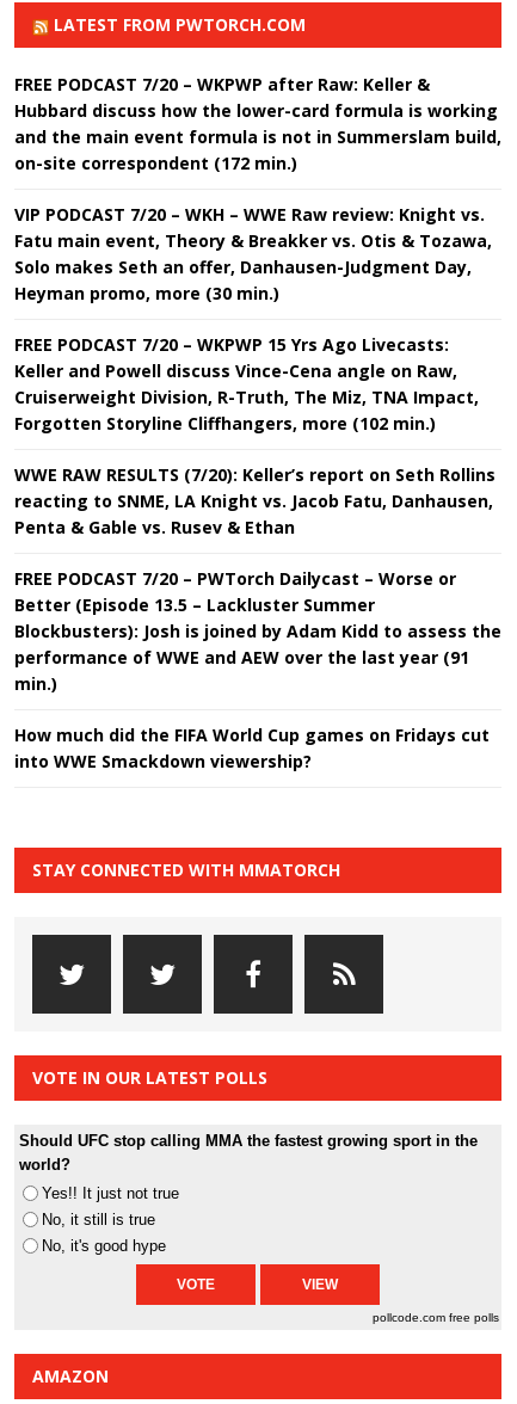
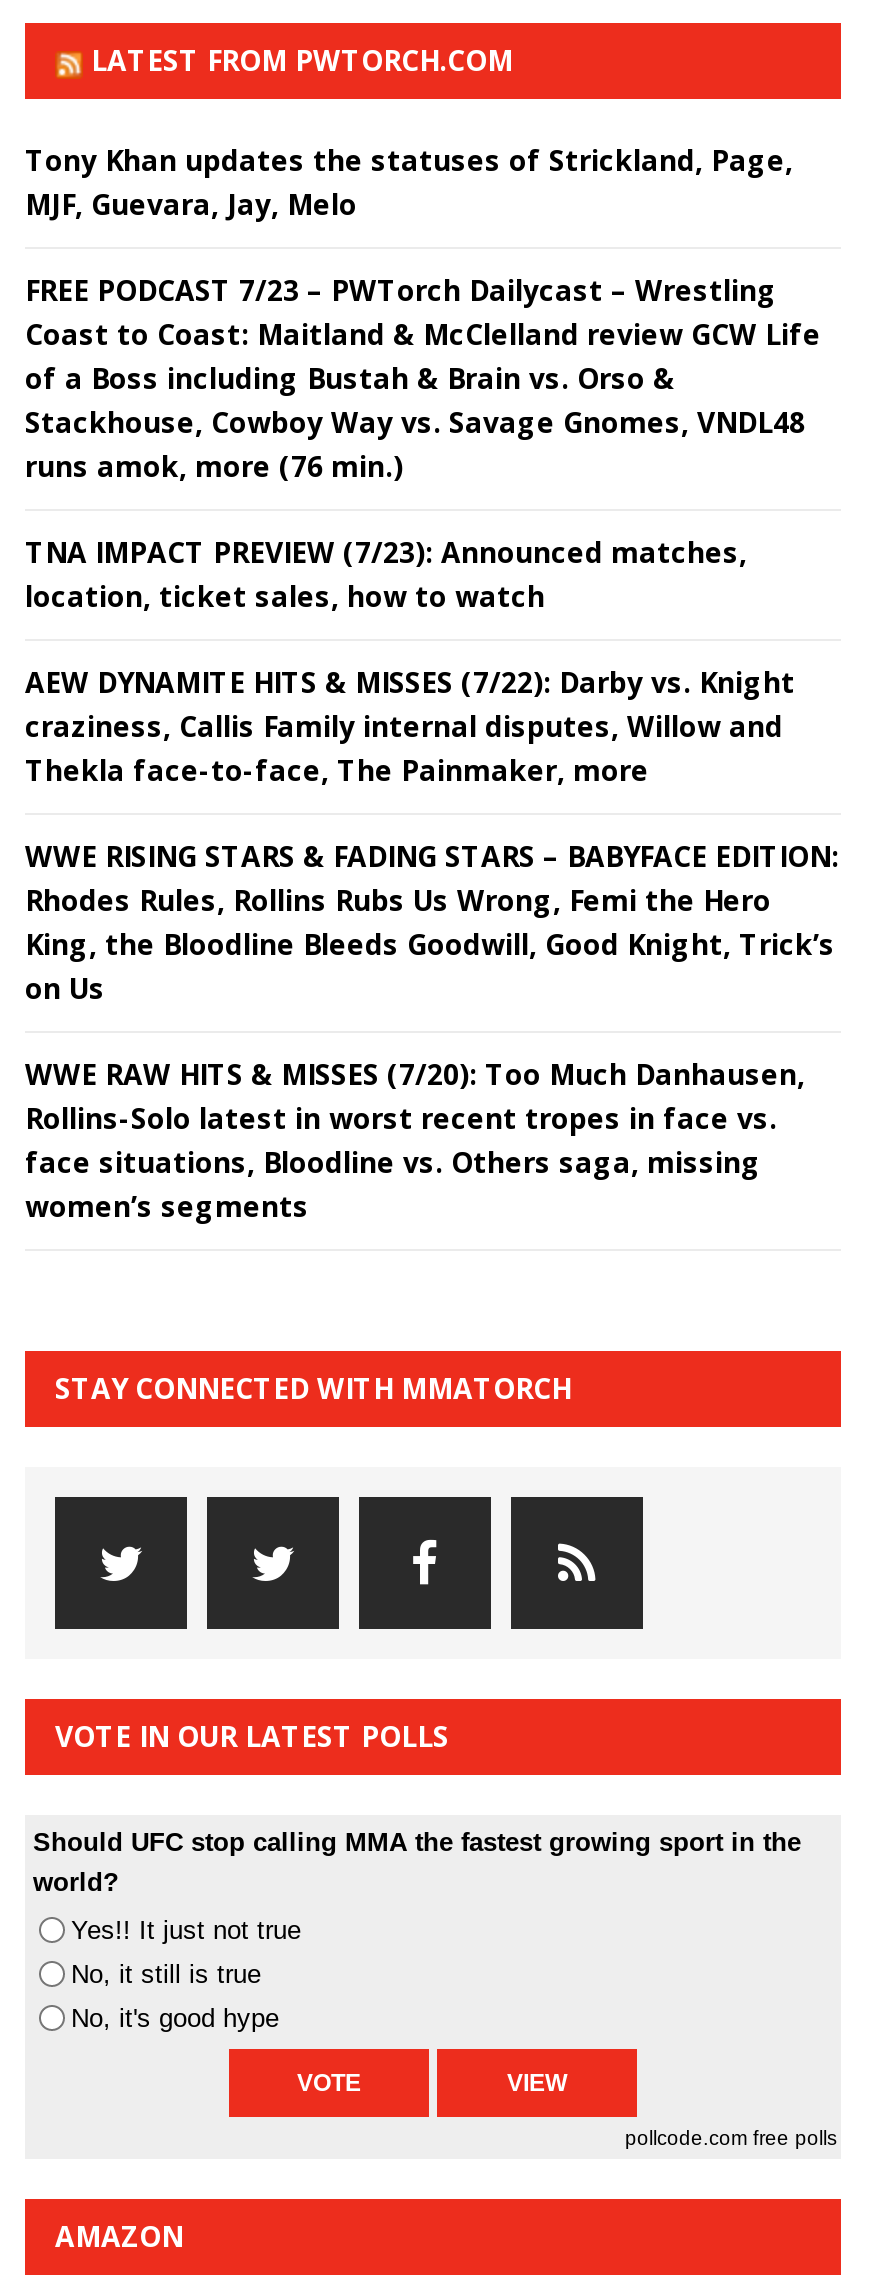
[14,73,501,174] FREE PODCAST 7/20 – WKPWP after Raw: Keller & | Hubbard discuss how the lower-card formula is working | and the main event formula is not in Summerslam build, | on-site correspondent (172 min.) -> [25,141,793,223] Tony Khan updates the statuses of Strickland, Page, | MJF, Guevara, Jay, Melo
[14,203,492,304] VIP PODCAST 7/20 – WKH – WWE Raw review: Knight vs. | Fatu main event, Theory & Breakker vs. Otis & Tozawa, | Solo makes Seth an offer, Danhausen-Judgment Day, | Heyman promo, more (30 min.) -> [25,271,821,485] FREE PODCAST 7/23 – PWTorch Dailycast – Wrestling | Coast to Coast: Maitland & McClelland review GCW Life | of a Boss including Bustah & Brain vs. Orso & | Stackhouse, Cowboy Way vs. Savage Gnomes, VNDL48 | runs amok, more (76 min.)
[14,333,479,434] FREE PODCAST 7/20 – WKPWP 15 Yrs Ago Livecasts: | Keller and Powell discuss Vince-Cena angle on Raw, | Cruiserweight Division, R-Truth, The Miz, TNA Impact, | Forgotten Storyline Cliffhangers, more (102 min.) -> [25,533,747,615] TNA IMPACT PREVIEW (7/23): Announced matches, | location, ticket sales, how to watch
[14,463,496,538] WWE RAW RESULTS (7/20): Keller’s report on Seth Rollins | reacting to SNME, LA Knight vs. Jacob Fatu, Danhausen, | Penta & Gable vs. Rusev & Ethan -> [25,663,795,789] AEW DYNAMITE HITS & MISSES (7/22): Darby vs. Knight | craziness, Callis Family internal disputes, Willow and | Thekla face-to-face, The Painmaker, more
[14,567,501,695] FREE PODCAST 7/20 – PWTorch Dailycast – Worse or | Better (Episode 13.5 – Lackluster Summer | Blockbusters): Josh is joined by Adam Kidd to assess the | performance of WWE and AEW over the last year (91 | min.) -> [25,837,839,1007] WWE RISING STARS & FADING STARS – BABYFACE EDITION: | Rhodes Rules, Rollins Rubs Us Wrong, Femi the Hero | King, the Bloodline Bleeds Goodwill, Good Knight, Trick’s | on Us
[14,723,490,772] How much did the FIFA World Cup games on Fridays cut | into WWE Smackdown viewership? -> [25,1055,805,1225] WWE RAW HITS & MISSES (7/20): Too Much Danhausen, | Rollins-Solo latest in worst recent tropes in face vs. | face situations, Bloodline vs. Others saga, missing | women’s segments

